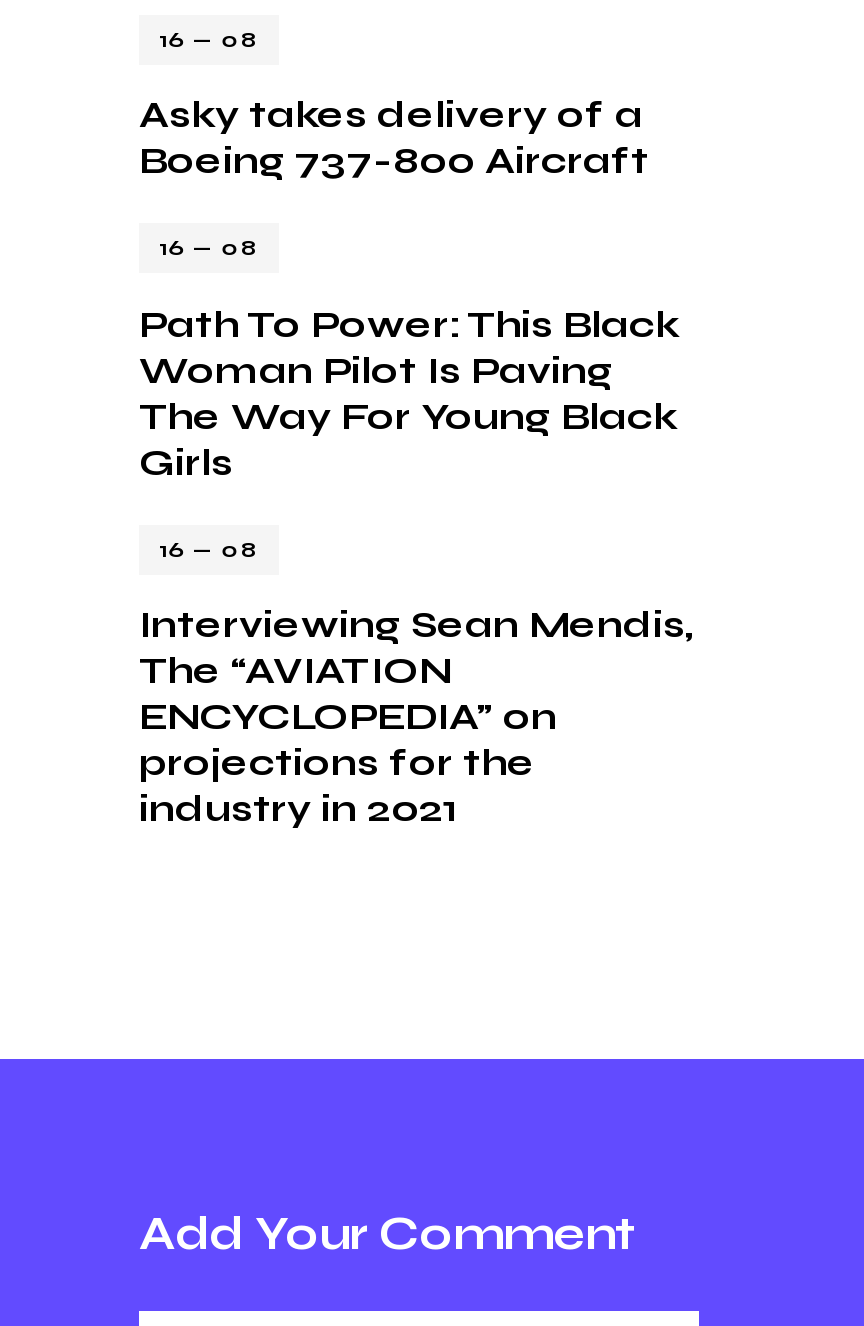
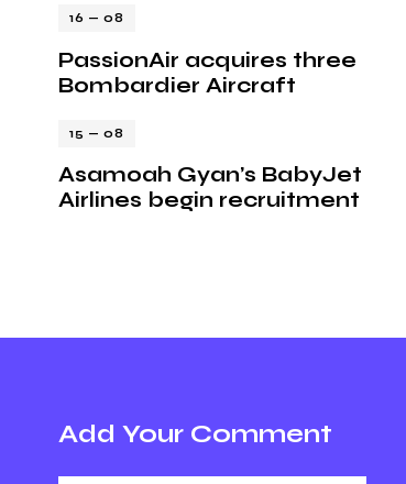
[139,91,693,831] Asky takes delivery of a | Boeing 737-800 Aircraft | 16 — 08 | Path To Power: This Black | Woman Pilot Is Paving | The Way For Young Black | Girls | 16 — 08 | Interviewing Sean Mendis, | The “AVIATION | ENCYCLOPEDIA” on | projections for the | industry in 2021 -> [58,47,362,212] PassionAir acquires three | Bombardier Aircraft | 15 — 08 | Asamoah Gyan’s BabyJet | Airlines begin recruitment

